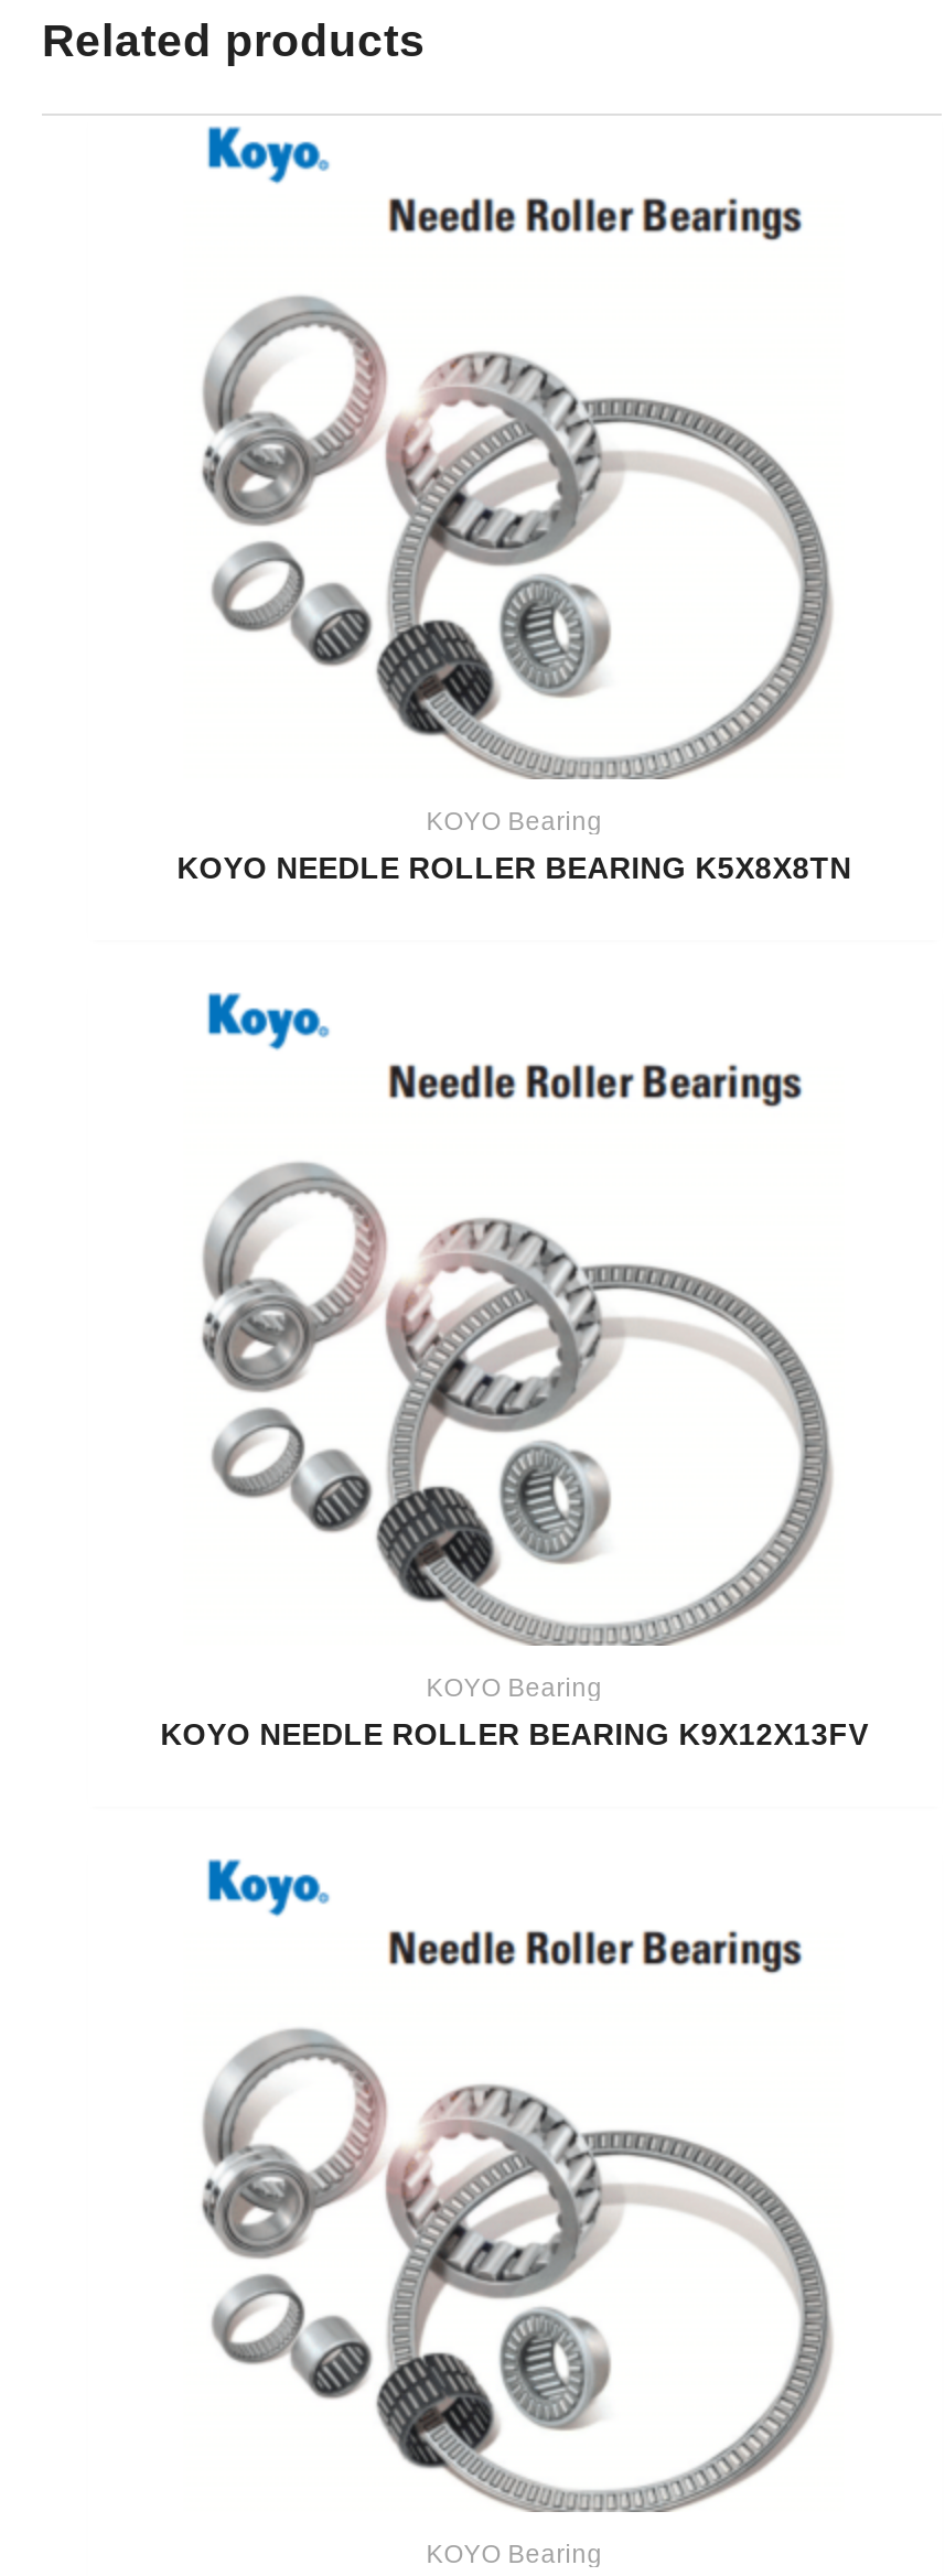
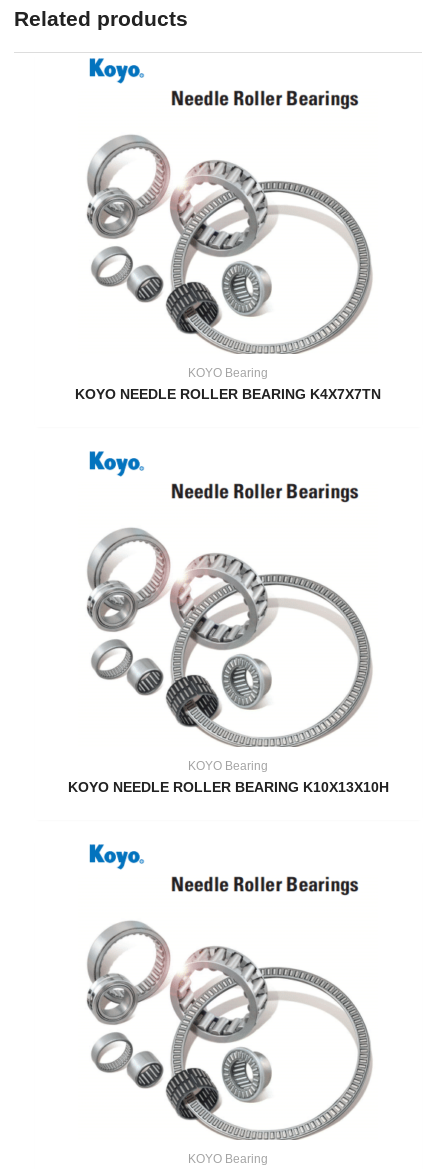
[177,852,852,885] KOYO NEEDLE ROLLER BEARING K5X8X8TN -> [75,387,381,402] KOYO NEEDLE ROLLER BEARING K4X7X7TN
[161,1717,868,1750] KOYO NEEDLE ROLLER BEARING K9X12X13FV -> [68,779,389,794] KOYO NEEDLE ROLLER BEARING K10X13X10H

